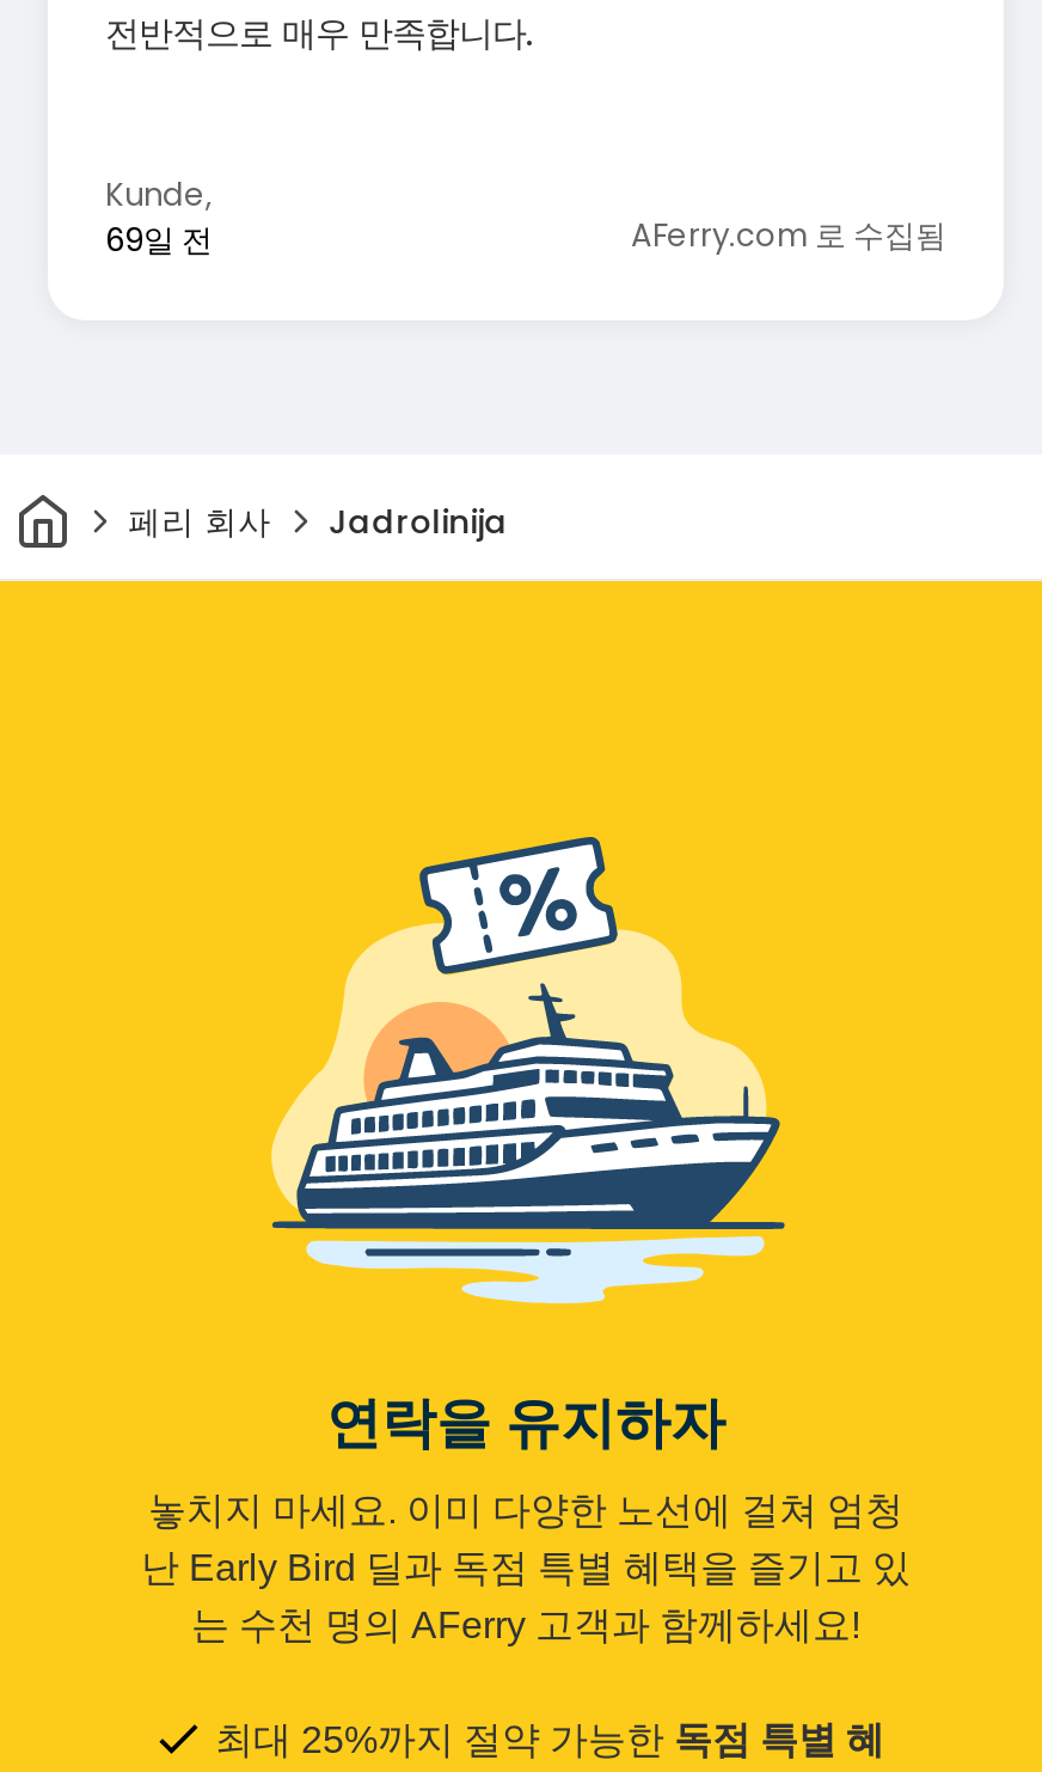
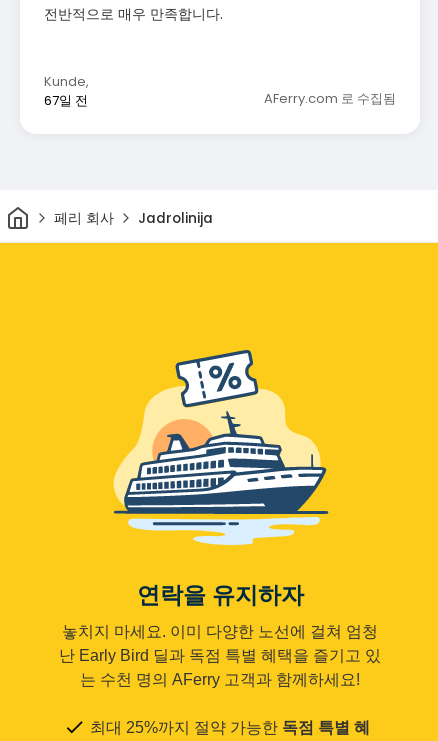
[105,218,213,264] 69일 전 -> [44,91,88,110] 67일 전

